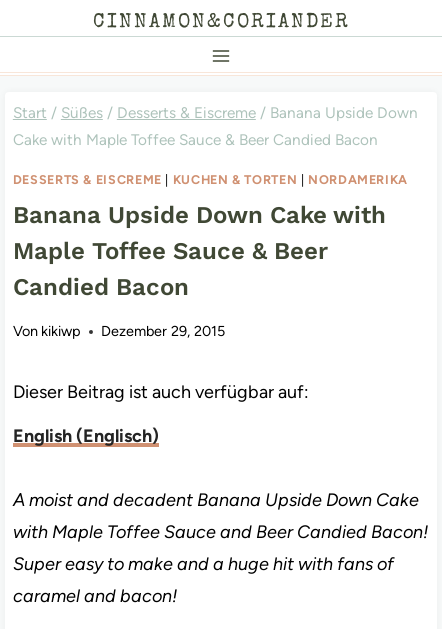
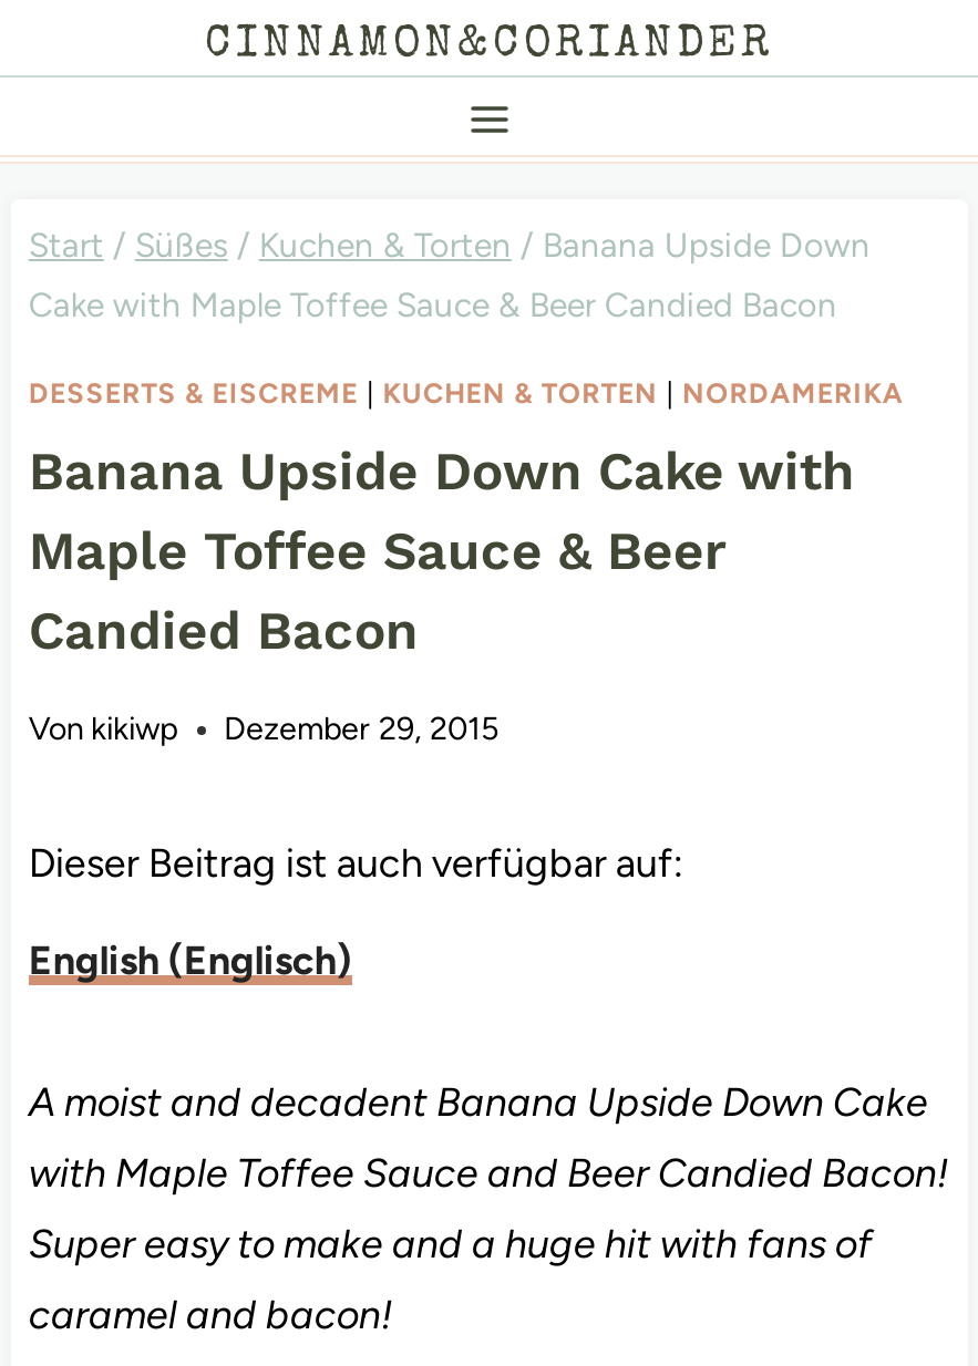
[13,103,418,122] Start / Süßes / Desserts & Eiscreme / Banana Upside Down -> [28,224,870,267] Start / Süßes / Kuchen & Torten / Banana Upside Down

